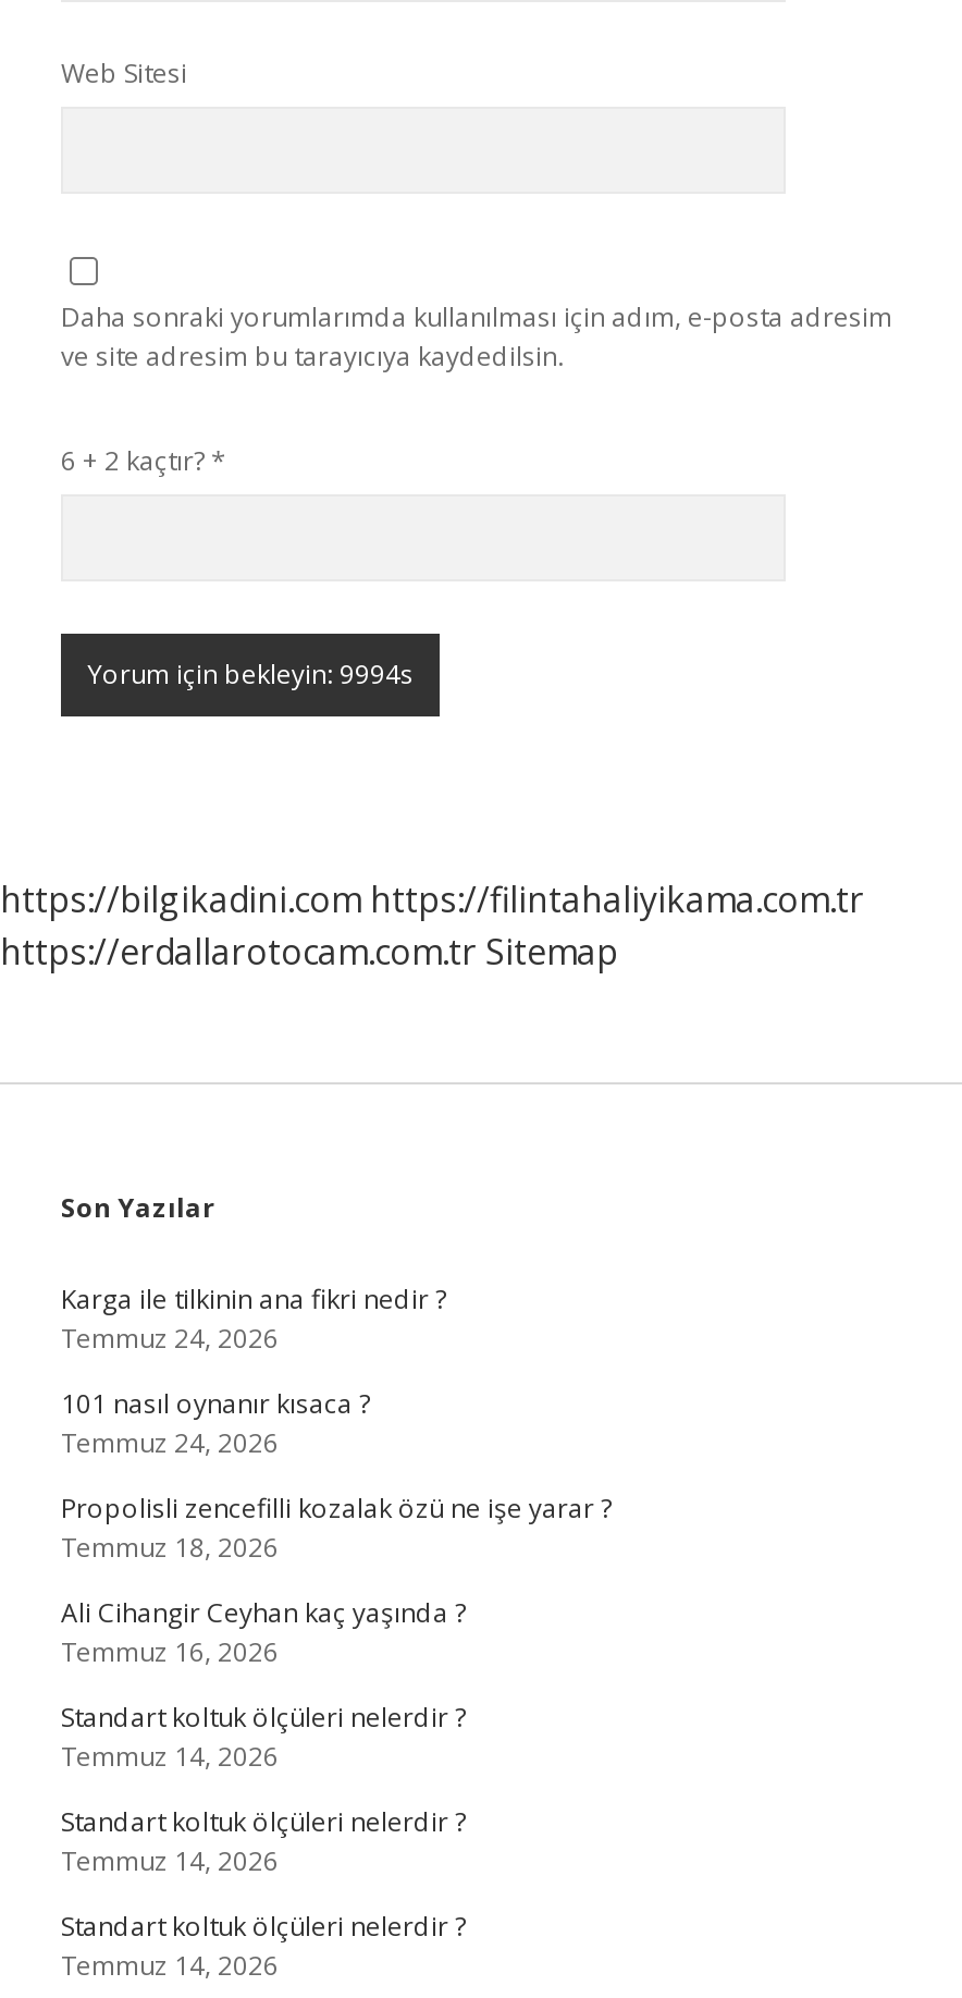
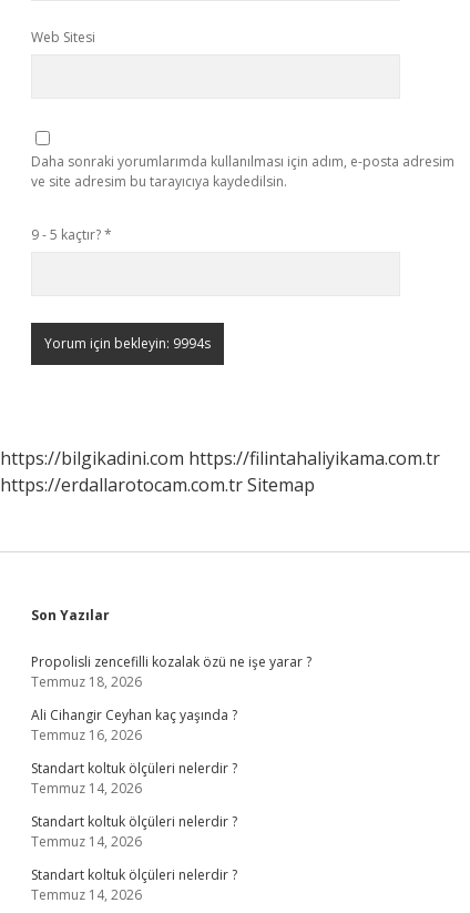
[61,442,226,479] 6 + 2 kaçtır? * -> [31,225,112,244] 9 - 5 kaçtır? *
[61,1280,446,1461] Karga ile tilkinin ana fikri nedir ? | Temmuz 24, 2026 | 101 nasıl oynanır kısaca ? | Temmuz 24, 2026 -> none

